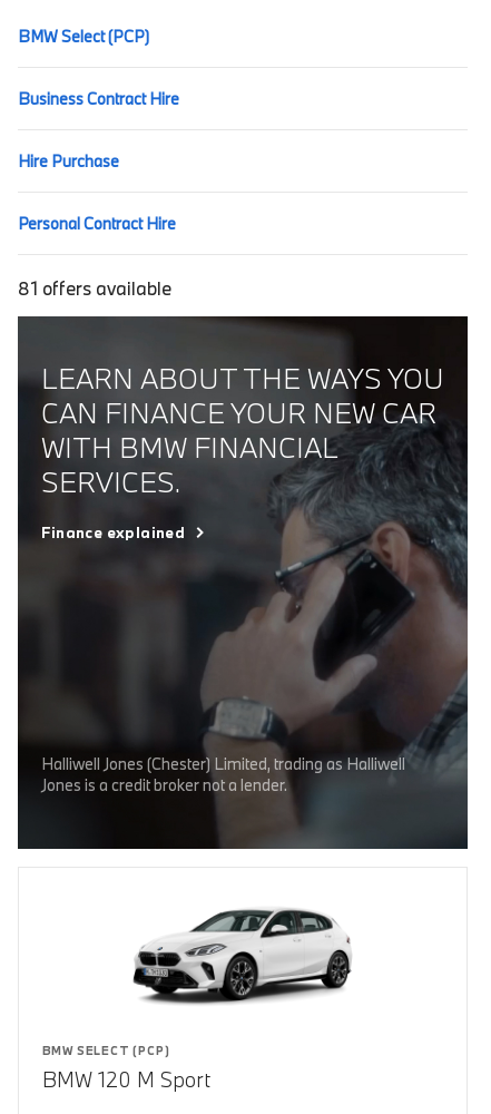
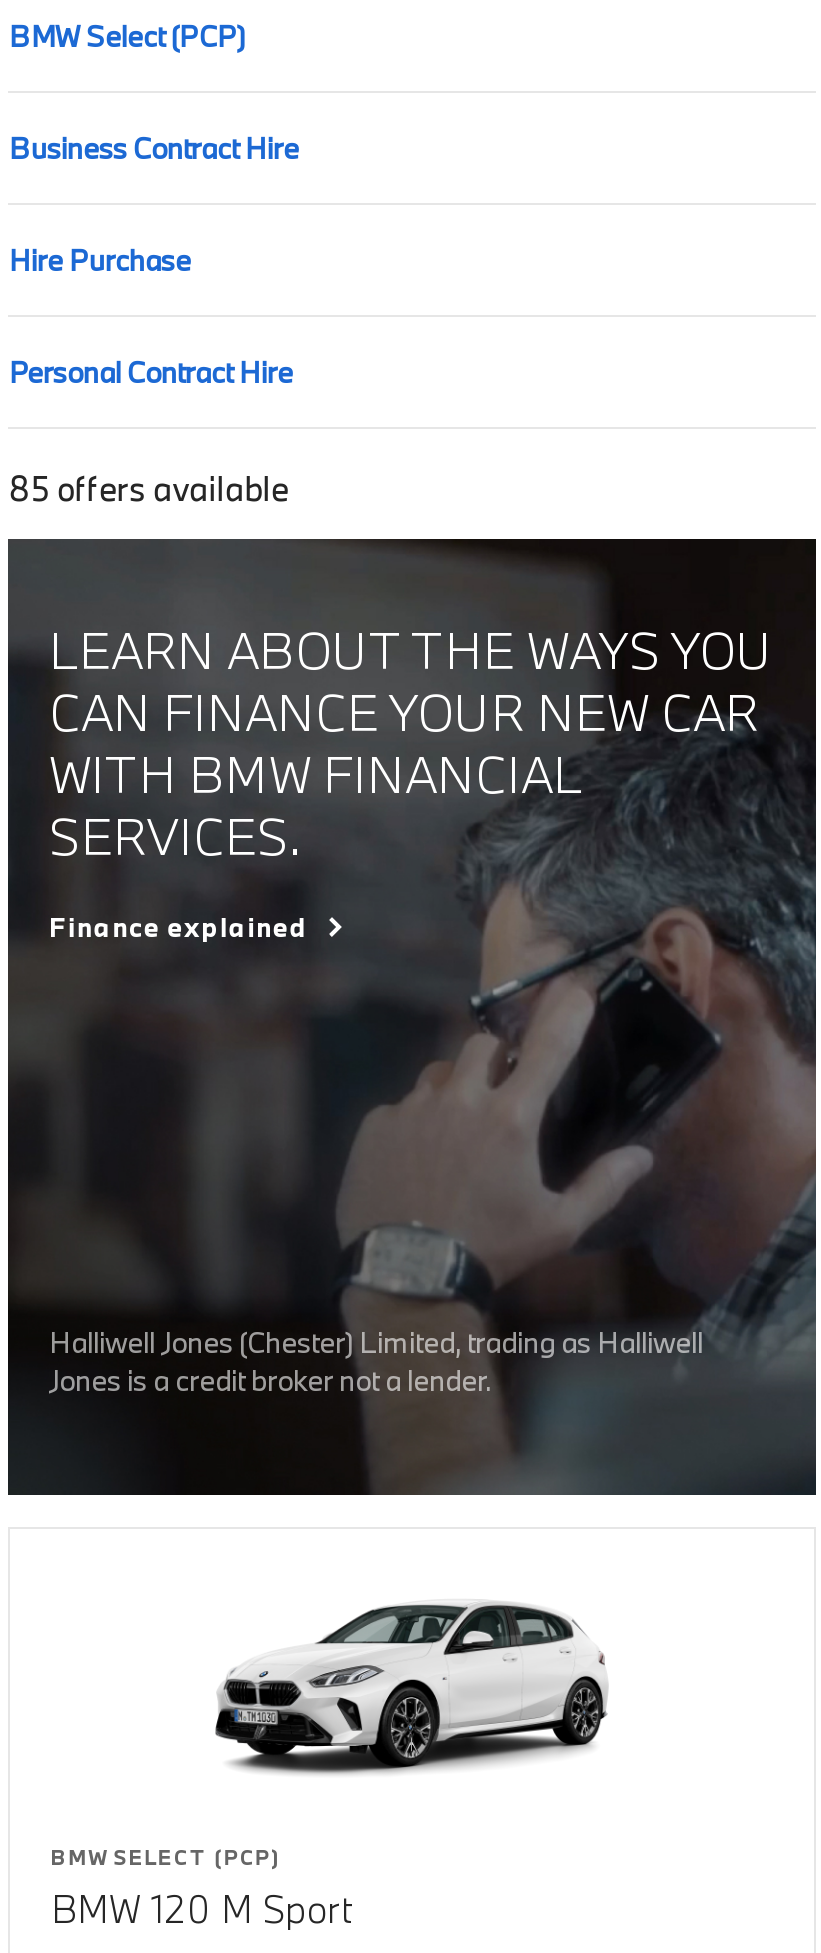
[18,276,172,300] 81 offers available -> [9,467,289,509] 85 offers available

